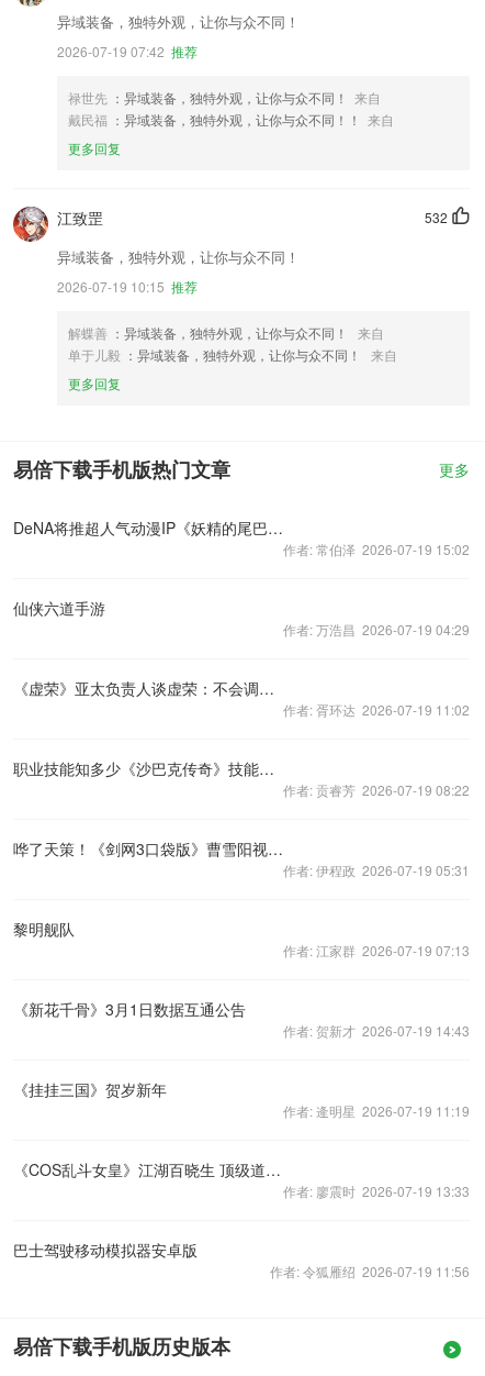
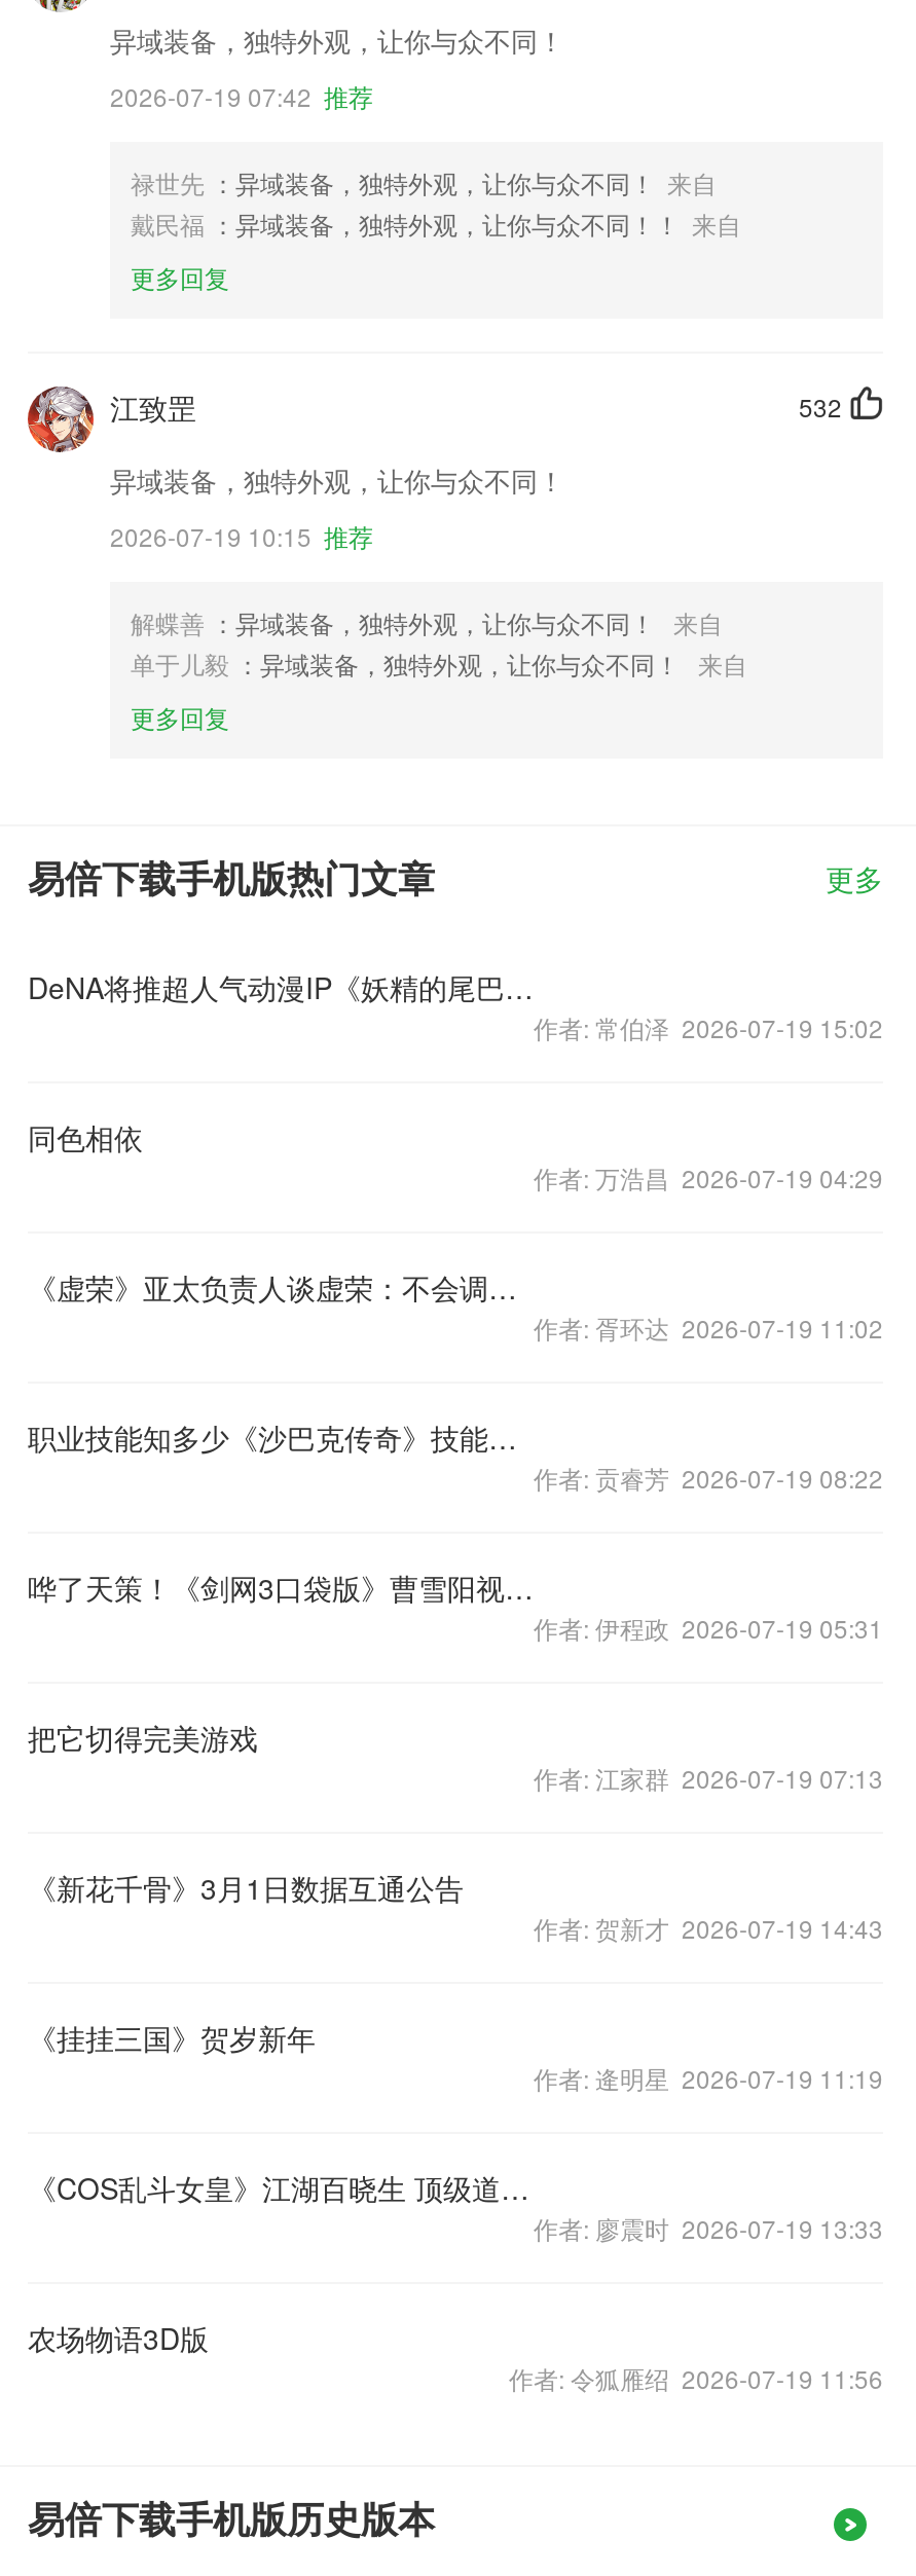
[13,597,105,619] 仙侠六道手游 -> [28,1116,143,1157] 同色相依
[13,918,75,940] 黎明舰队 -> [28,1717,258,1758] 把它切得完美游戏
[13,1239,198,1261] 巴士驾驶移动模拟器安卓版 -> [28,2317,209,2358] 农场物语3D版

